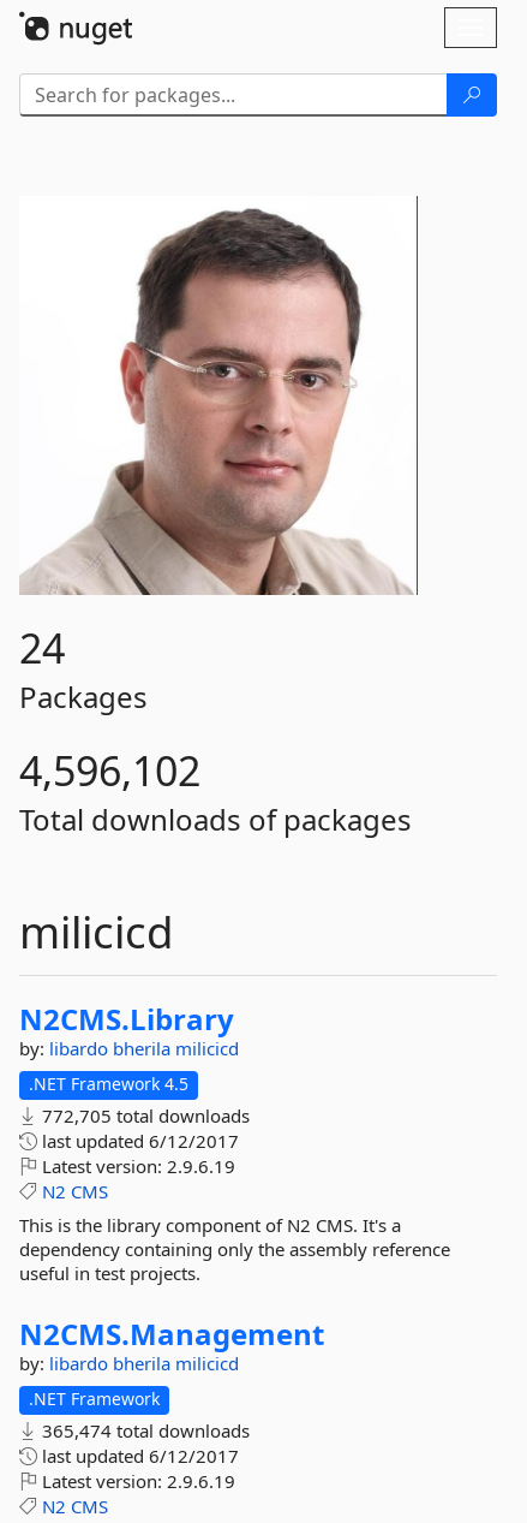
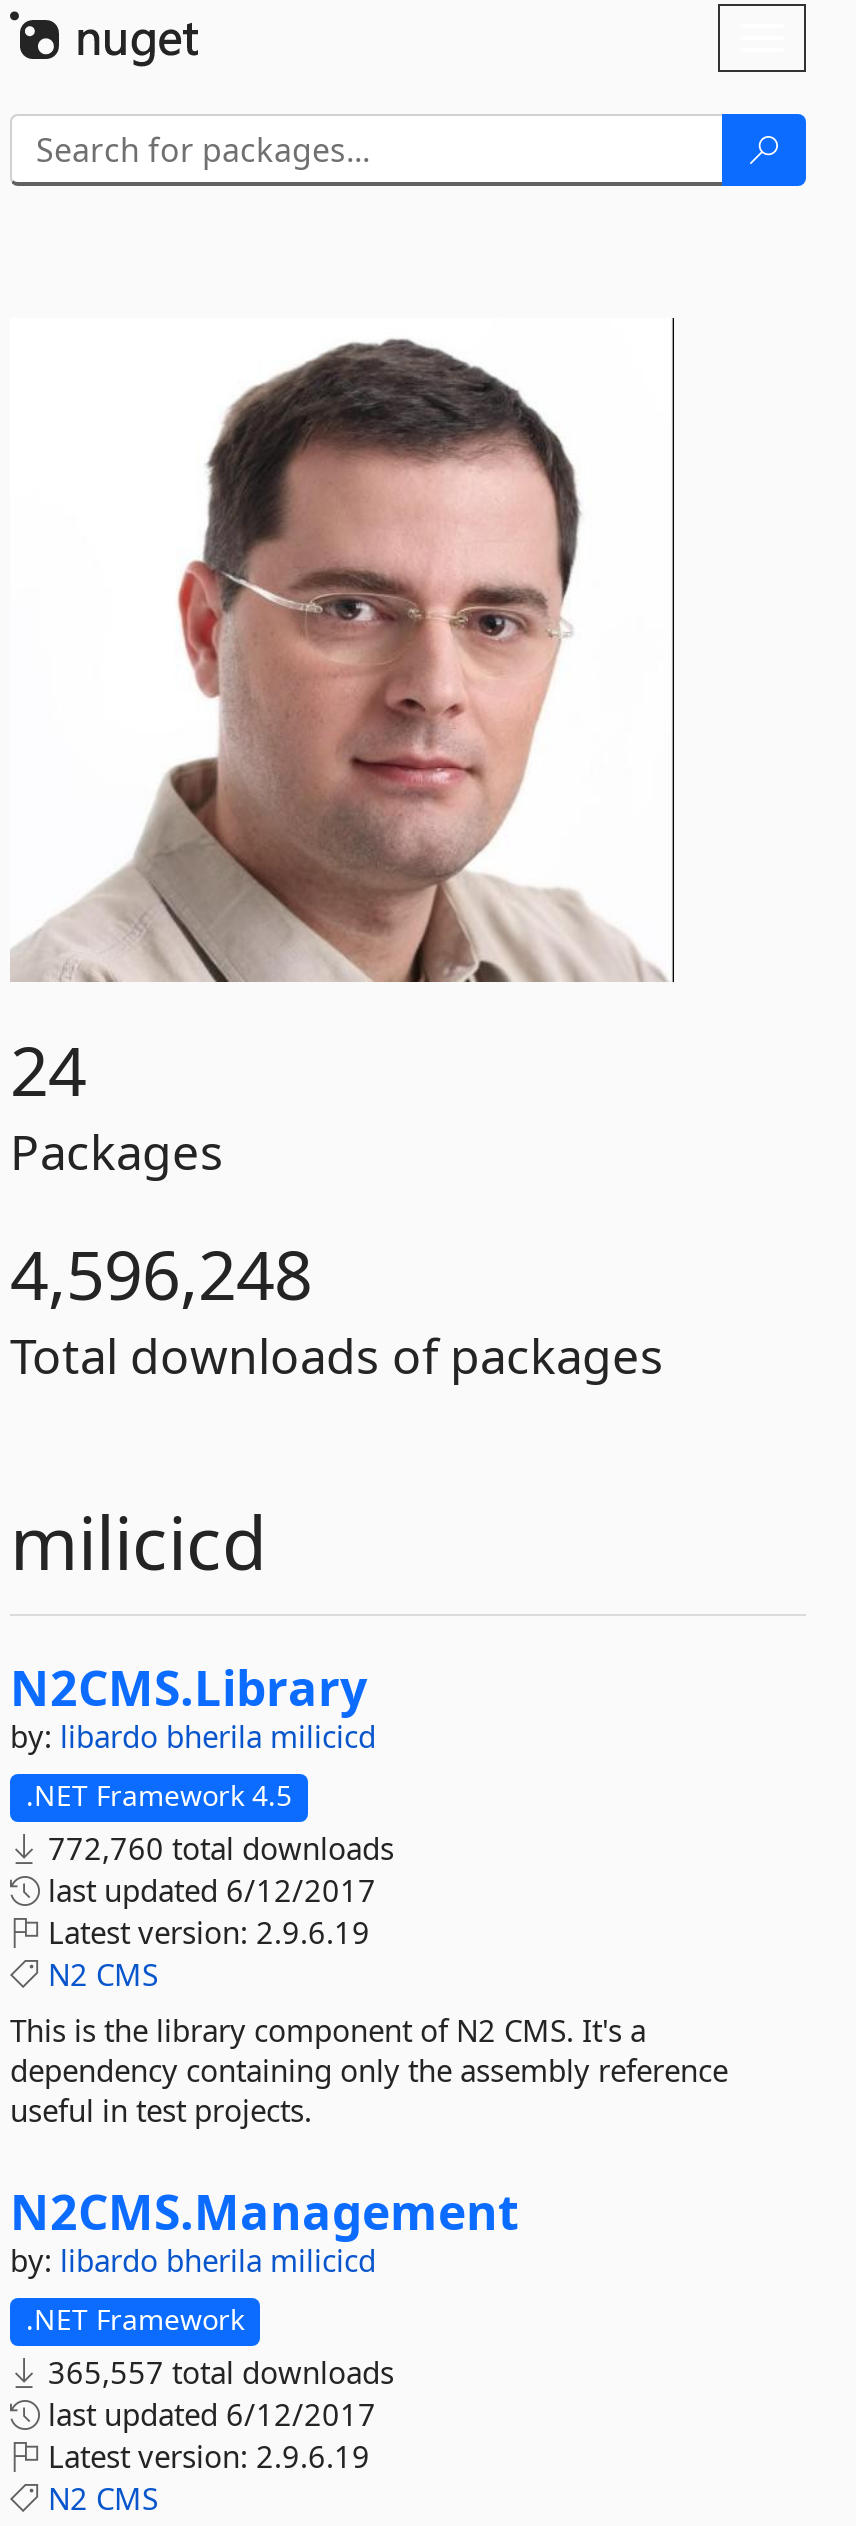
[19,743,200,798] 4,596,102 -> [10,1228,312,1320] 4,596,248
[37,1103,250,1128] 772,705 total downloads -> [40,1828,394,1868] 772,760 total downloads
[37,1418,250,1442] 365,474 total downloads -> [40,2352,394,2392] 365,557 total downloads

